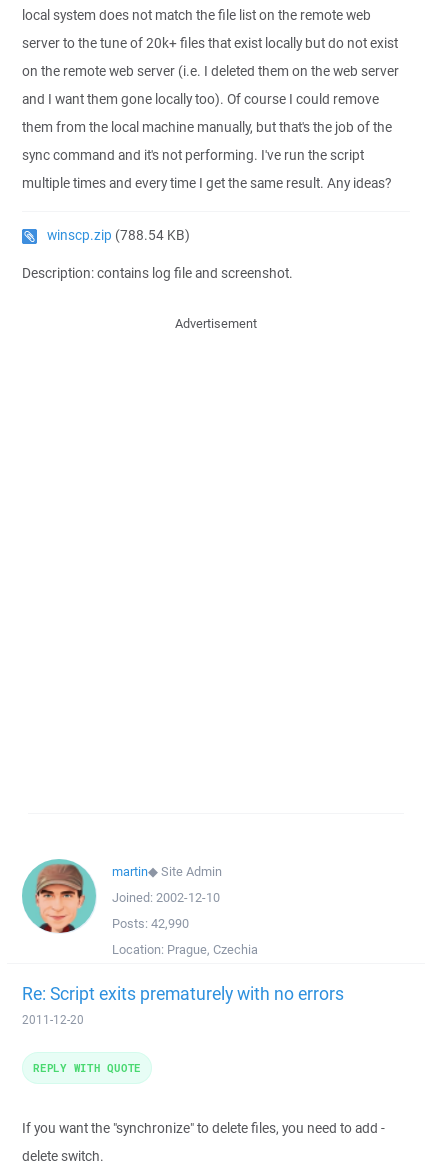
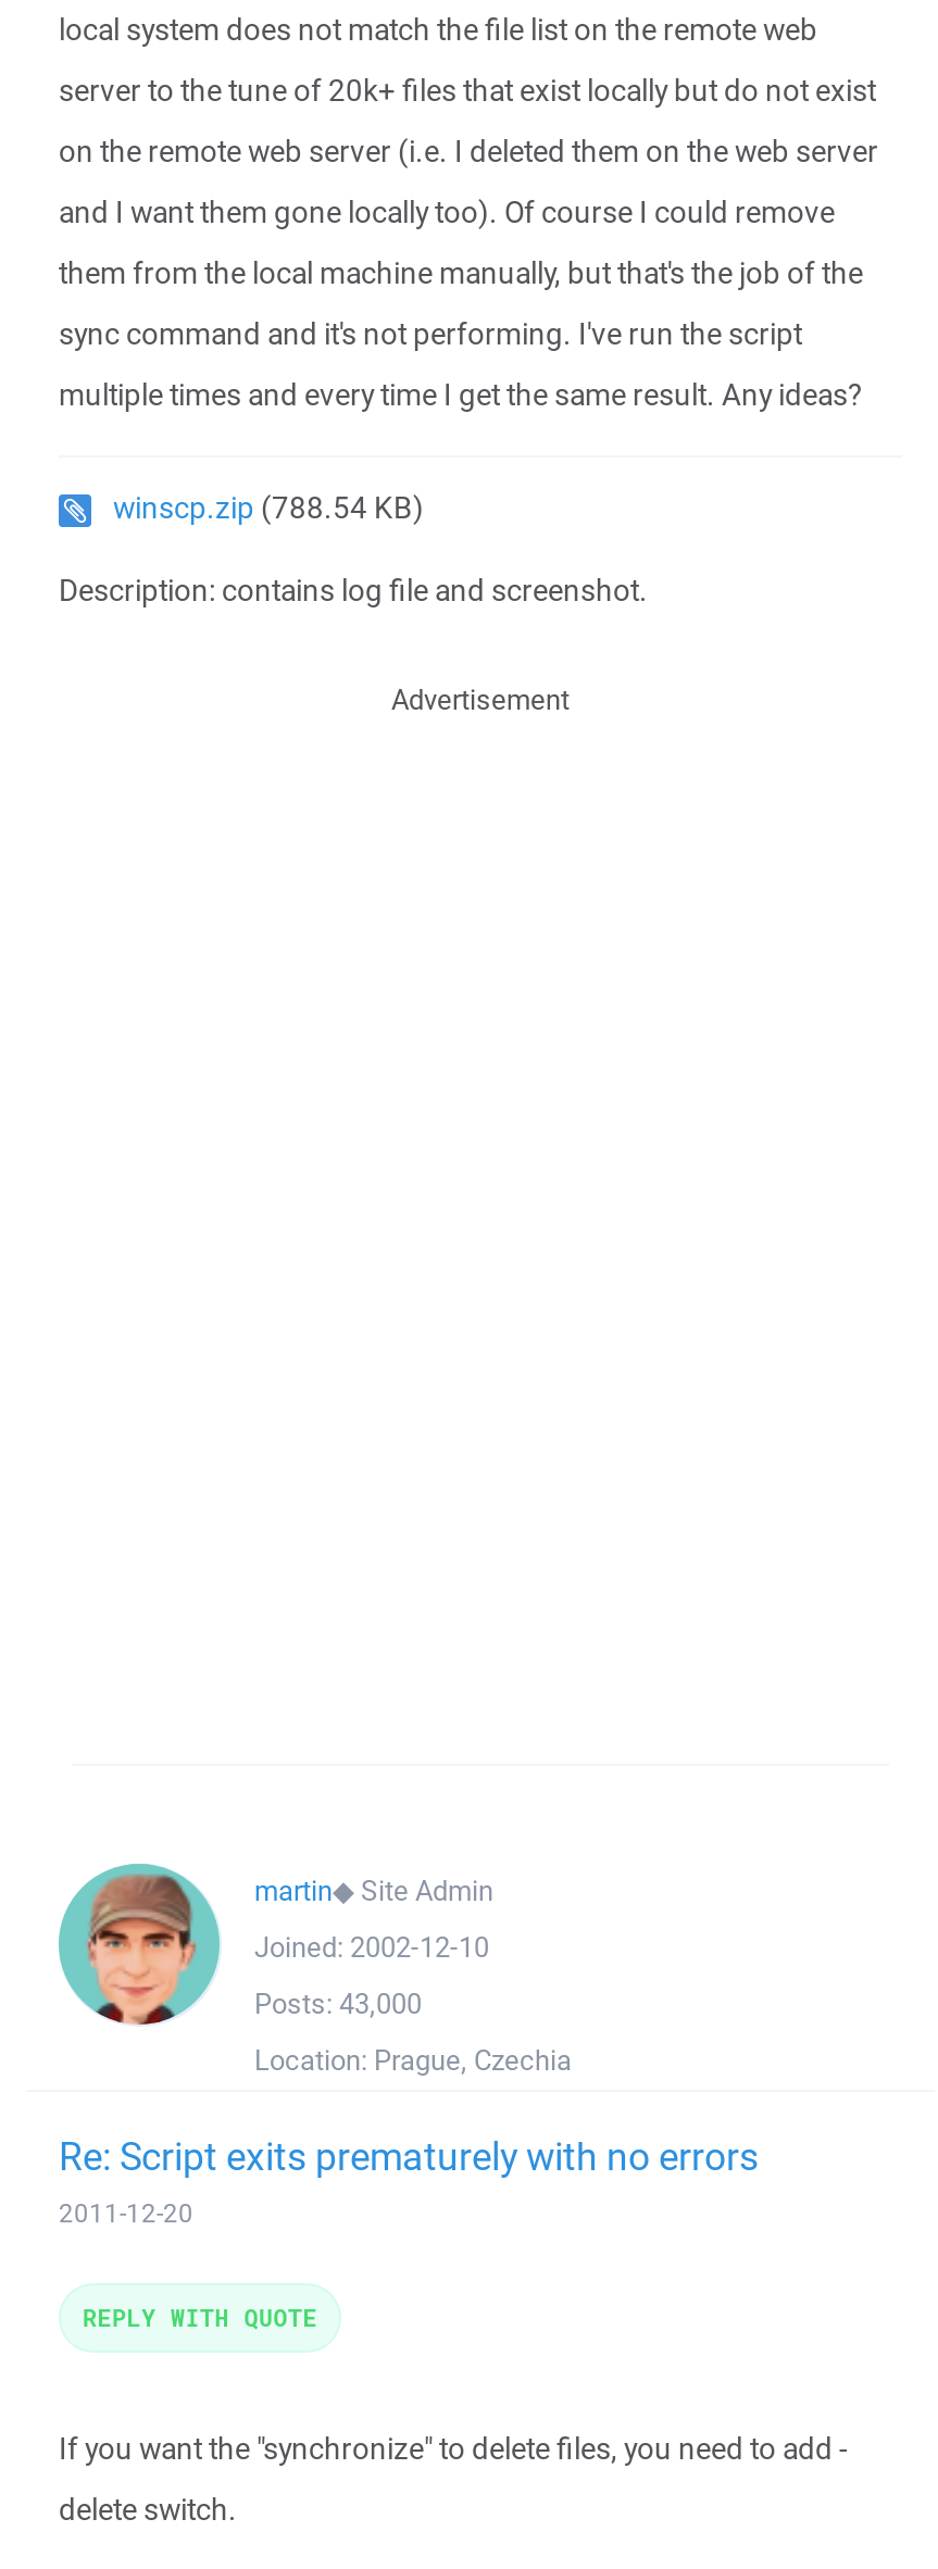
[112,915,189,932] Posts: 42,990 -> [254,1985,422,2022] Posts: 43,000

